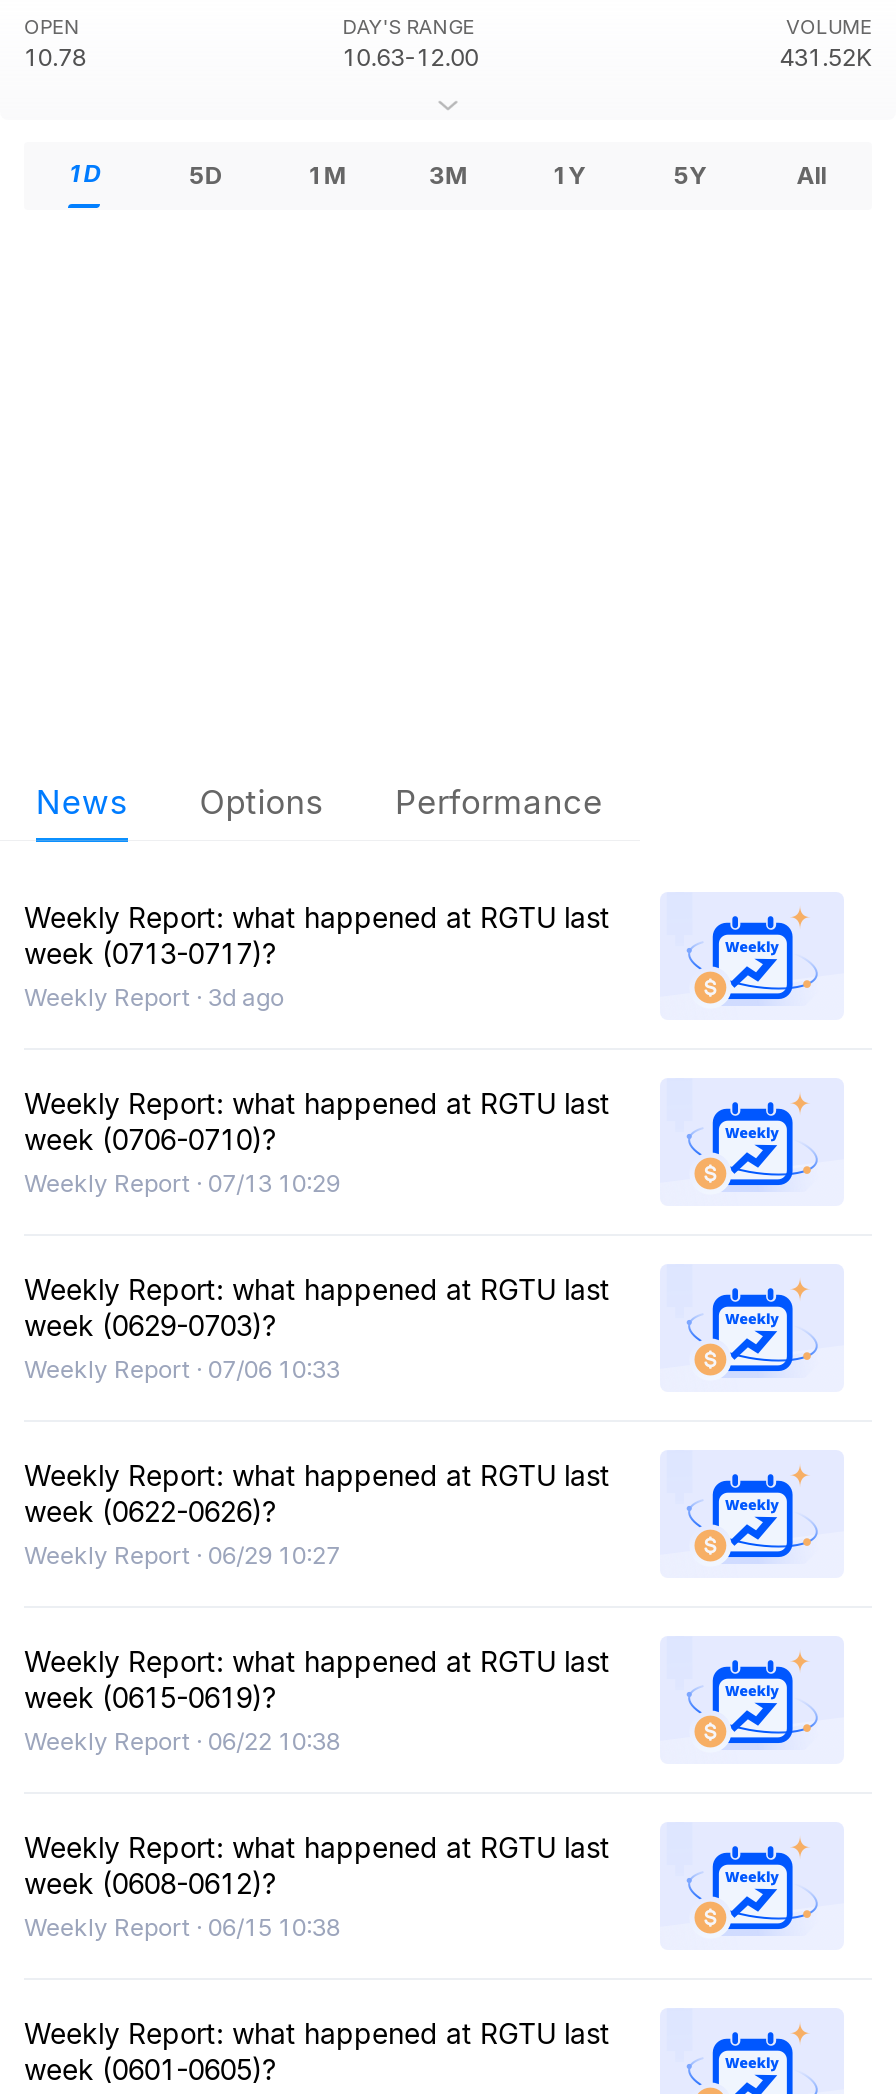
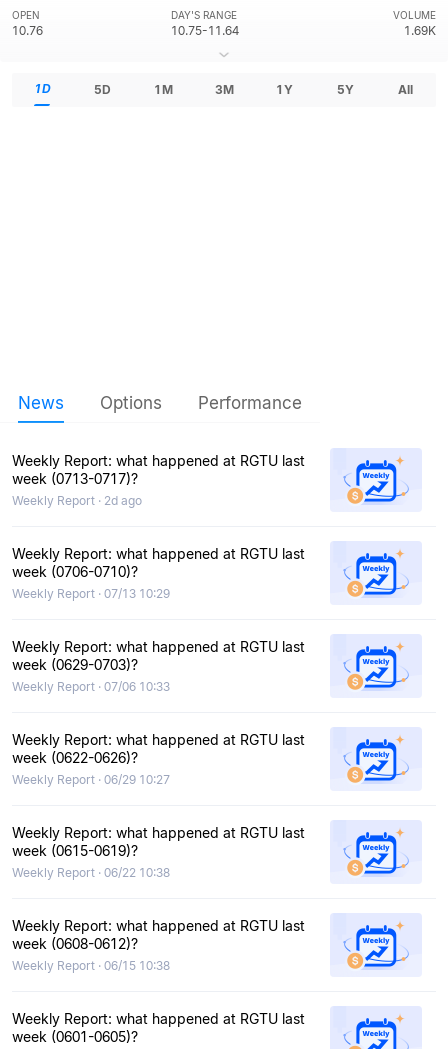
[24,42,86,72] 10.78 -> [12,23,43,38] 10.76
[342,42,478,72] 10.63-12.00 -> [171,23,239,38] 10.75-11.64
[780,42,872,72] 431.52K -> [404,23,436,38] 1.69K
[24,981,284,1011] Weekly Report · 3d ago -> [12,493,142,508] Weekly Report · 2d ago

